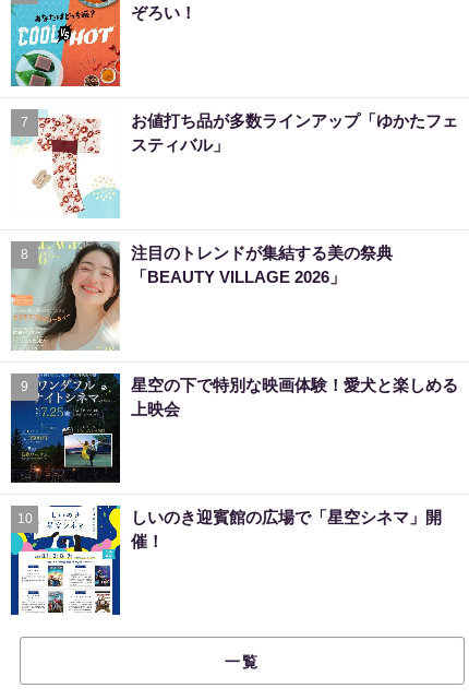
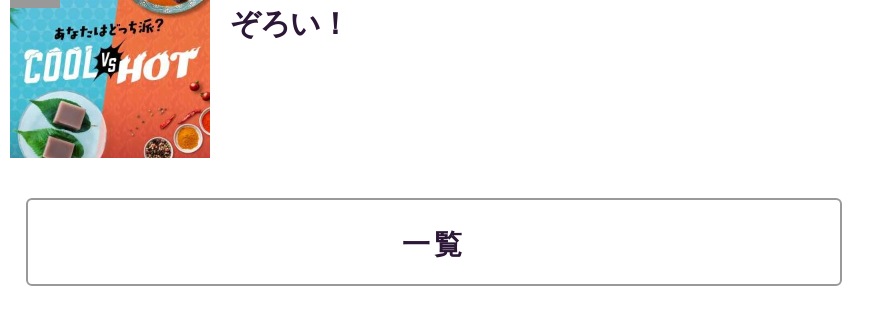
[12,111,458,218] [image] | 7 | お値打ち品が多数ラインアップ「ゆかたフェ | スティバル」 -> none
[11,240,393,352] [image] | 8 | 注目のトレンドが集結する美の祭典 | 「BEAUTY VILLAGE 2026」 -> none
[10,372,458,484] [image] | 9 | 星空の下で特別な映画体験！愛犬と楽しめる | 上映会 -> none
[10,505,442,616] [image] | 10 | しいのき迎賓館の広場で「星空シネマ」開 | 催！ -> none

